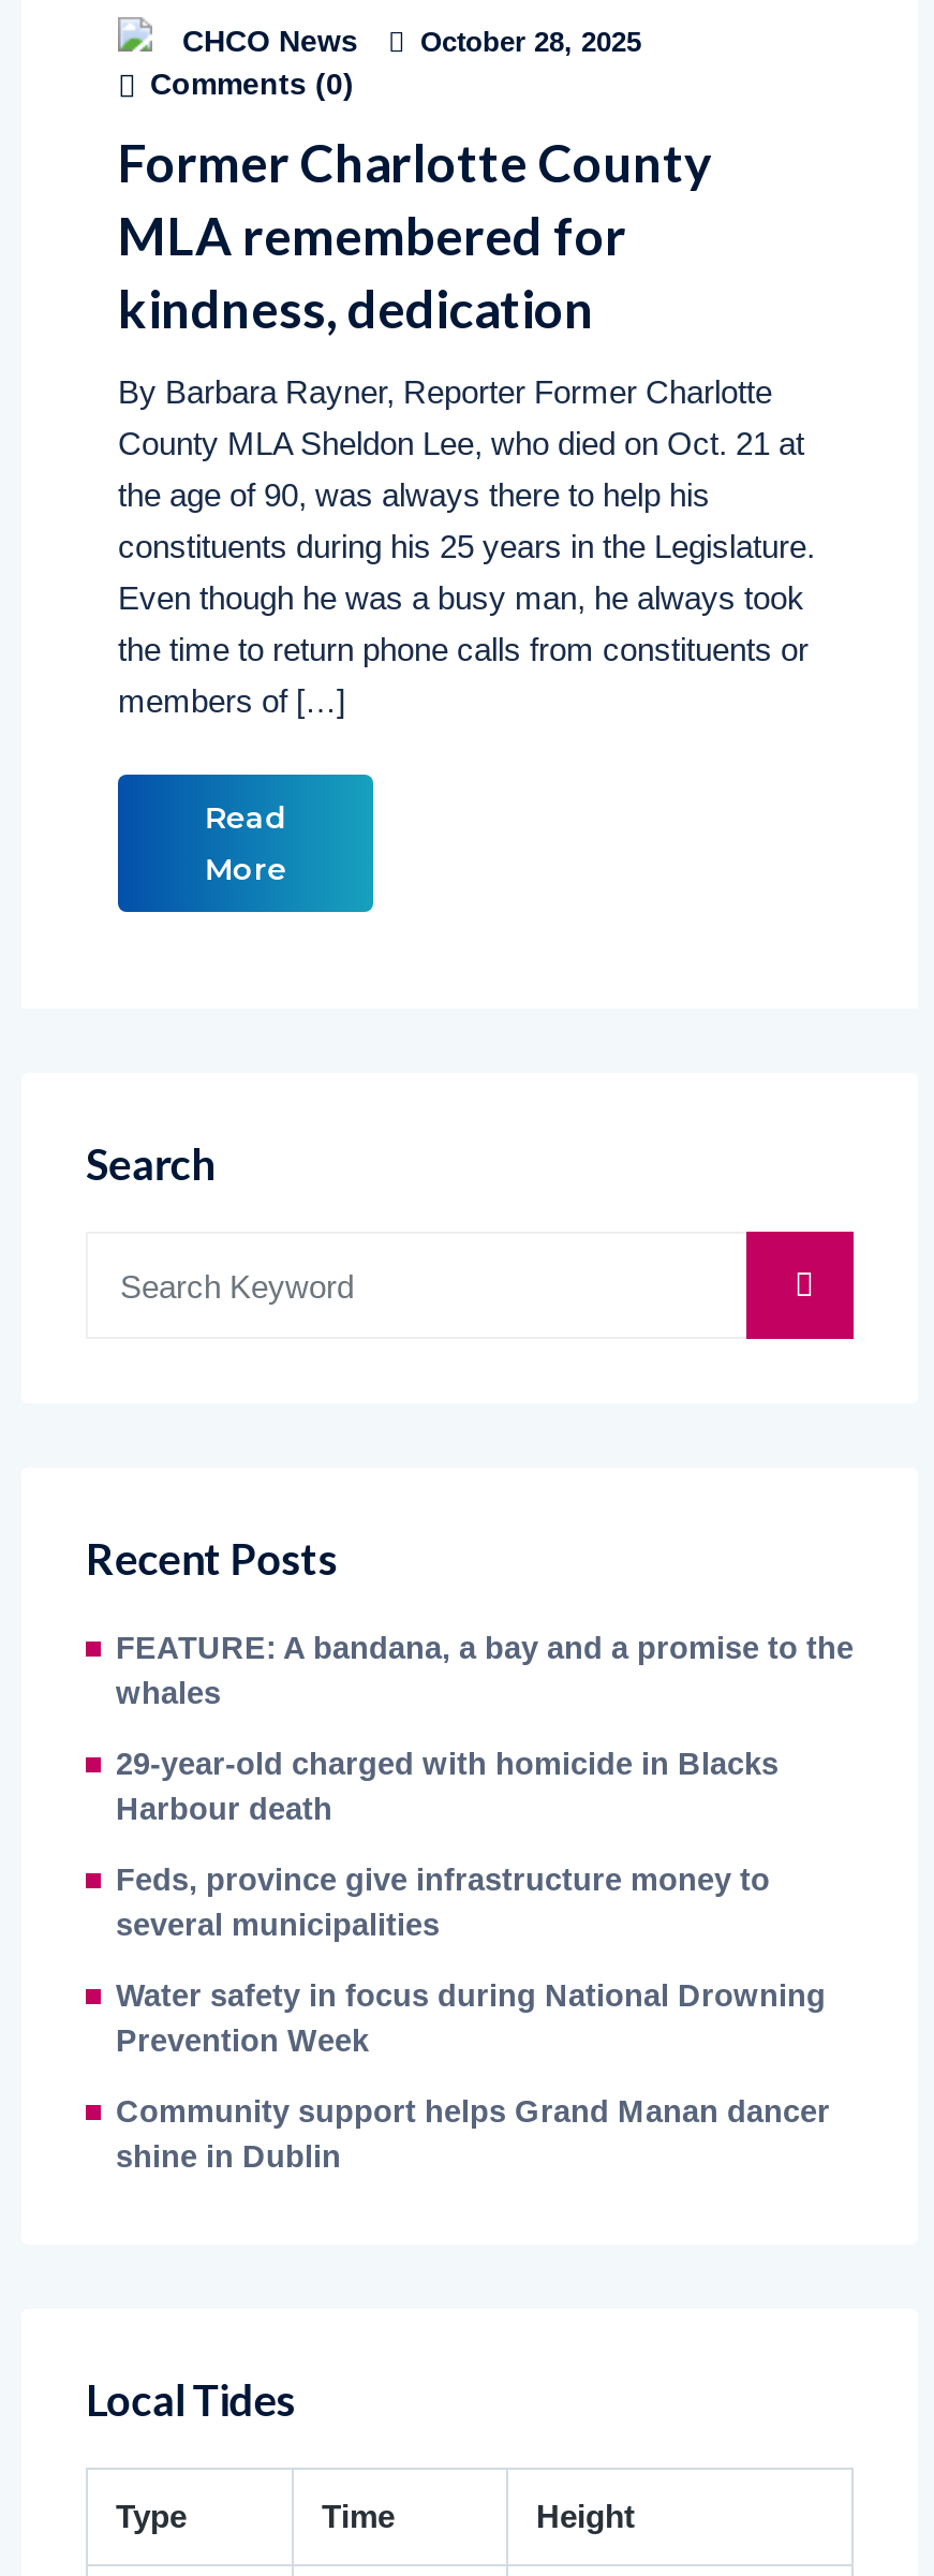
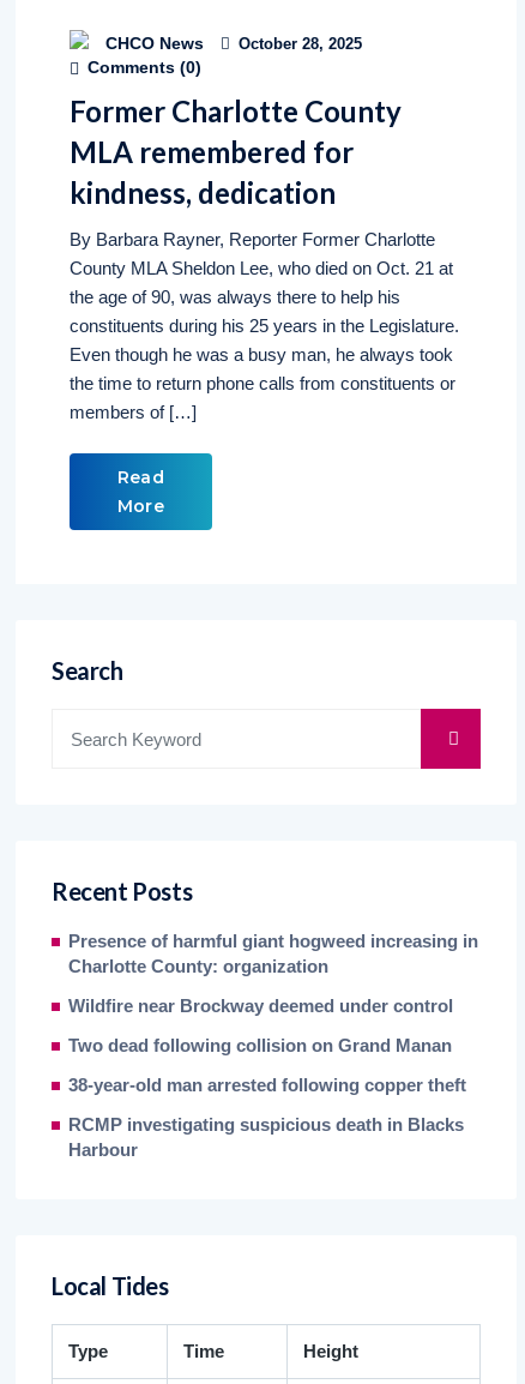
[116,1631,854,1710] FEATURE: A bandana, a bay and a promise to the | whales -> [68,932,478,976] Presence of harmful giant hogweed increasing in | Charlotte County: organization
[116,1747,779,1826] 29-year-old charged with homicide in Blacks | Harbour death -> [68,997,453,1016] Wildfire near Brockway deemed under control
[116,1863,770,1942] Feds, province give infrastructure money to | several municipalities -> [68,1036,452,1055] Two dead following collision on Grand Manan
[116,1978,826,2058] Water safety in focus during National Drowning | Prevention Week -> [68,1076,466,1095] 38-year-old man arrested following copper theft
[116,2094,830,2174] Community support helps Grand Manan dancer | shine in Dublin -> [68,1115,464,1160] RCMP investigating suspicious death in Blacks | Harbour

